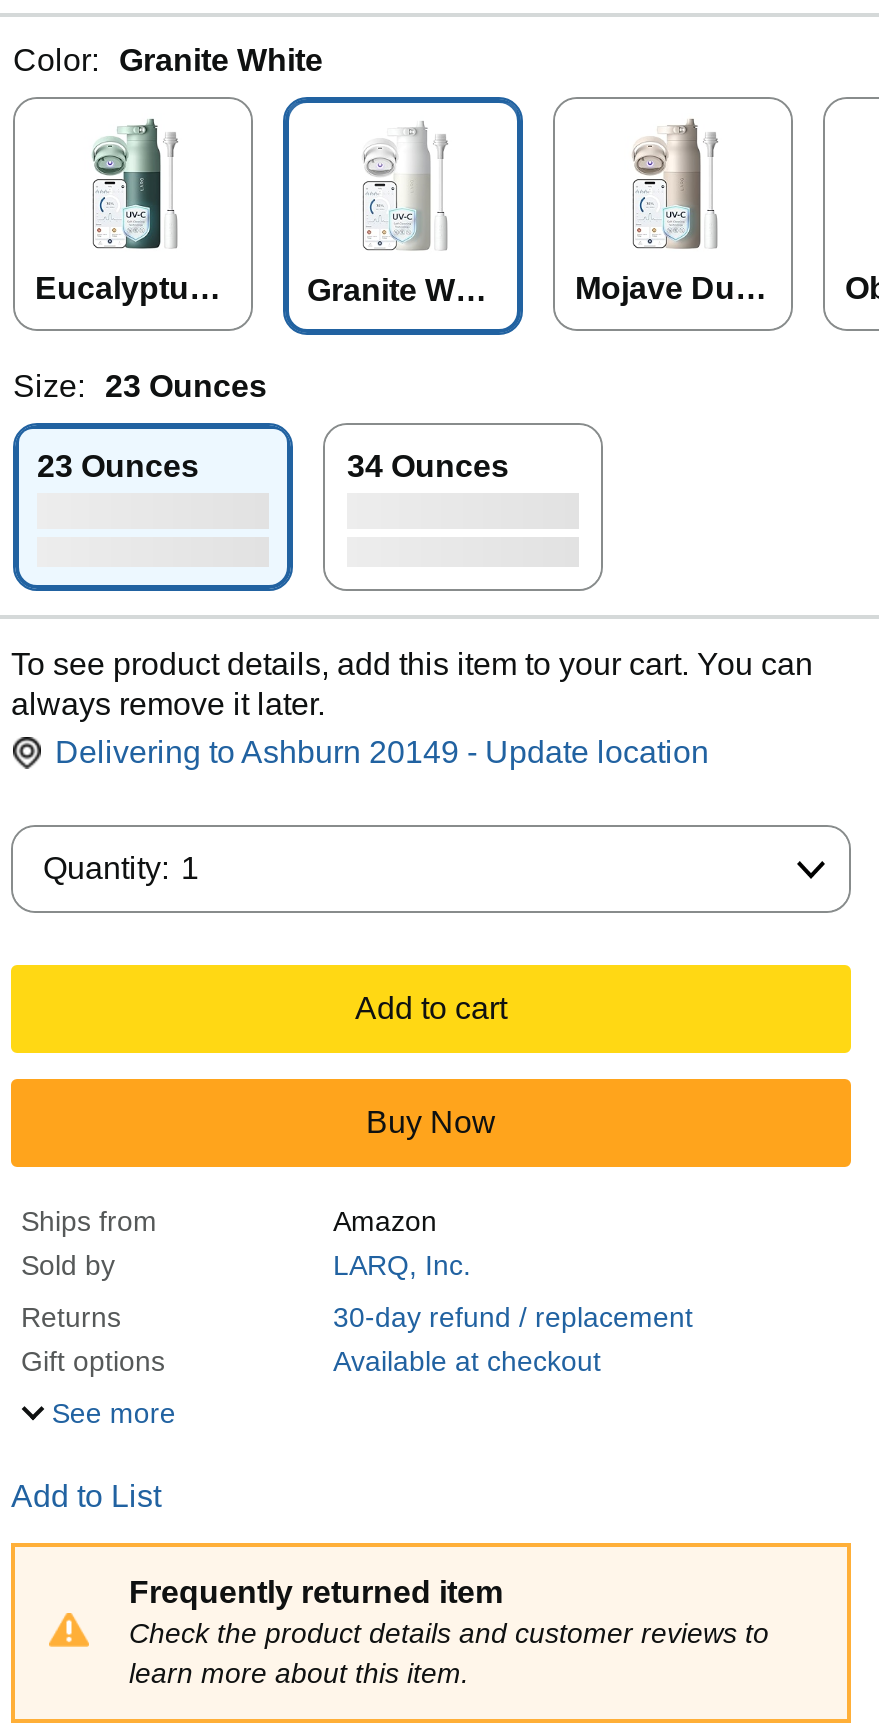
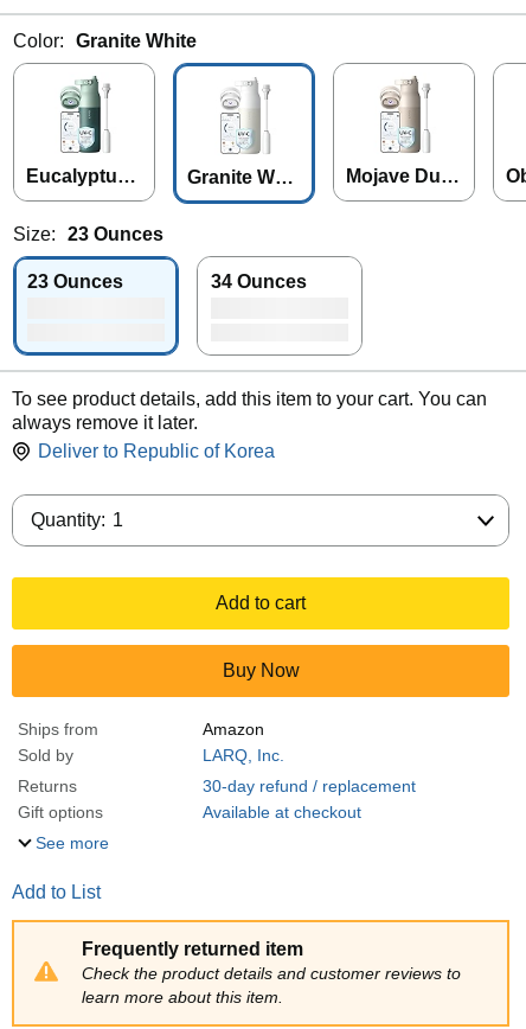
[55,735,709,769] Delivering to Ashburn 20149 - Update location -> [38,441,275,461] Deliver to Republic of Korea

